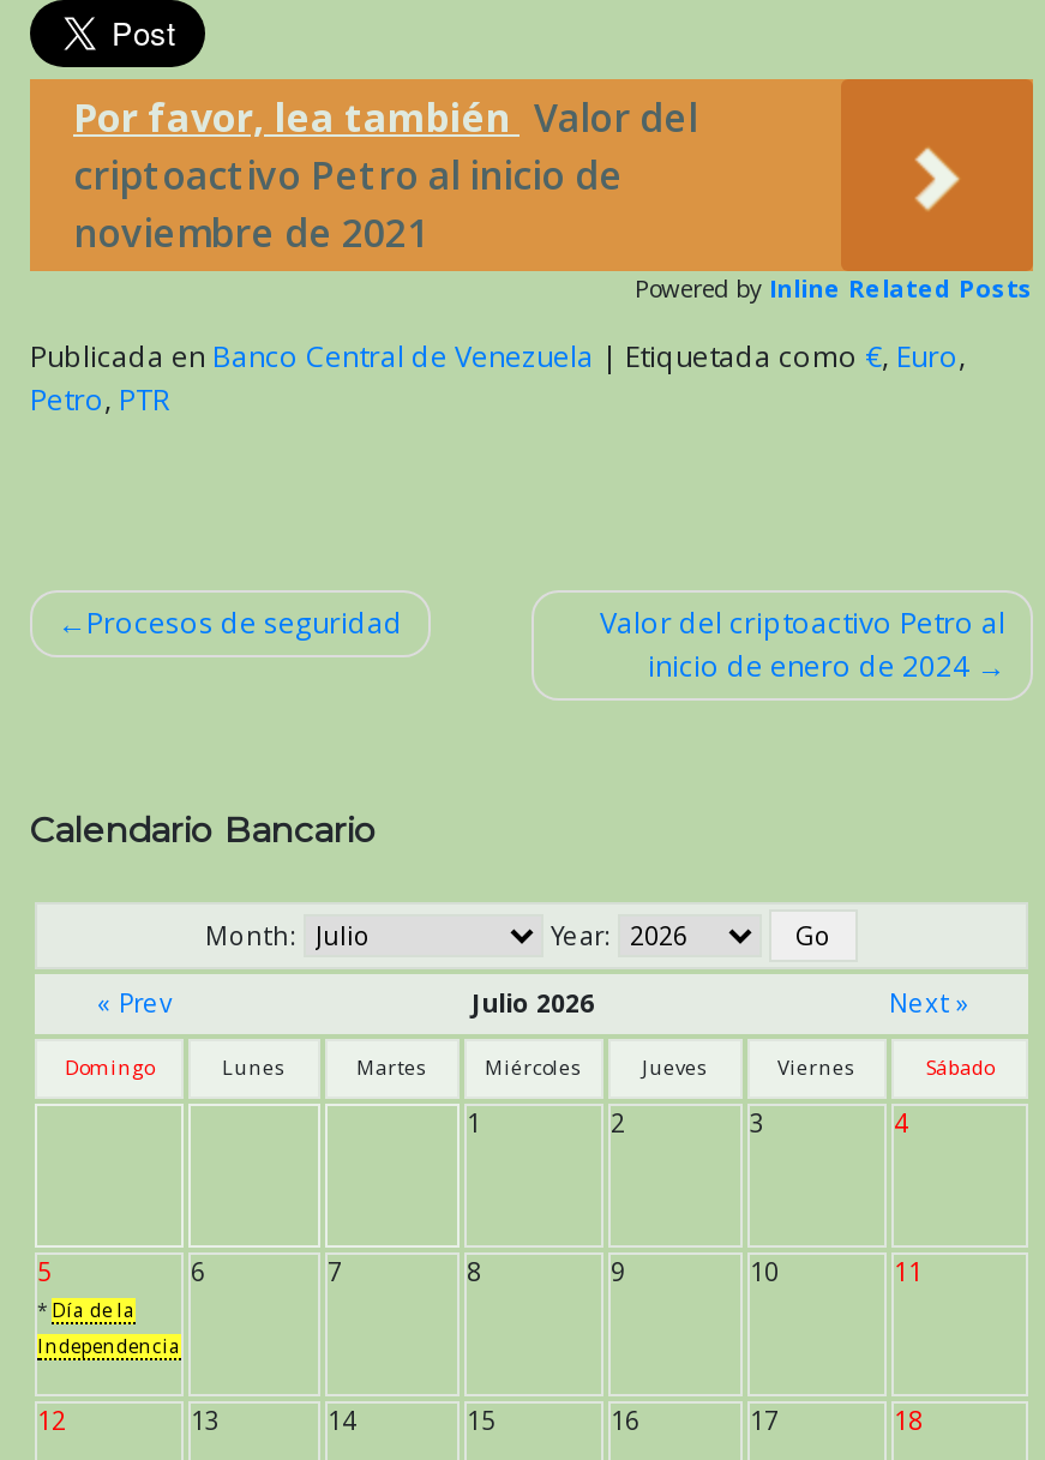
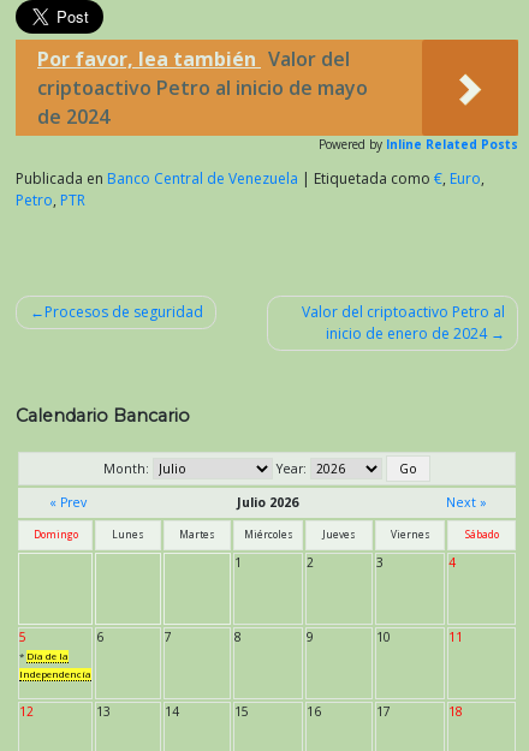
[73,148,623,259] criptoactivo Petro al inicio de | noviembre de 2021 -> [37,74,368,130] criptoactivo Petro al inicio de mayo | de 2024

